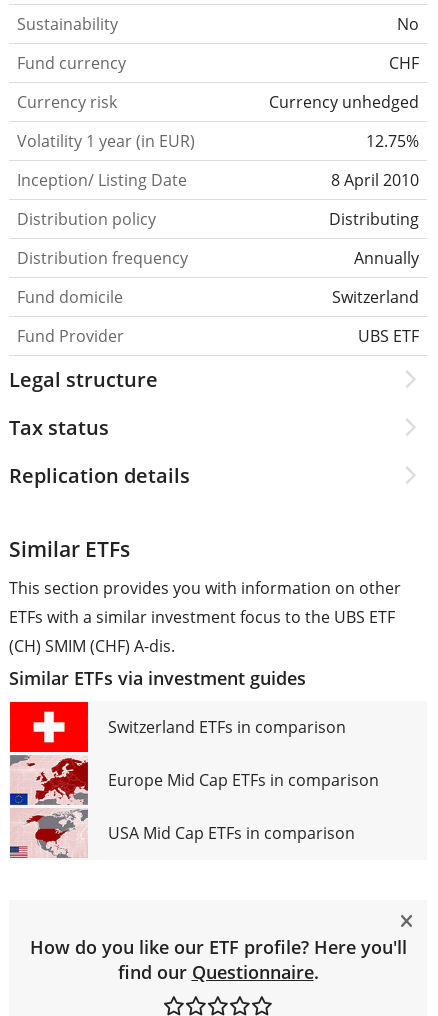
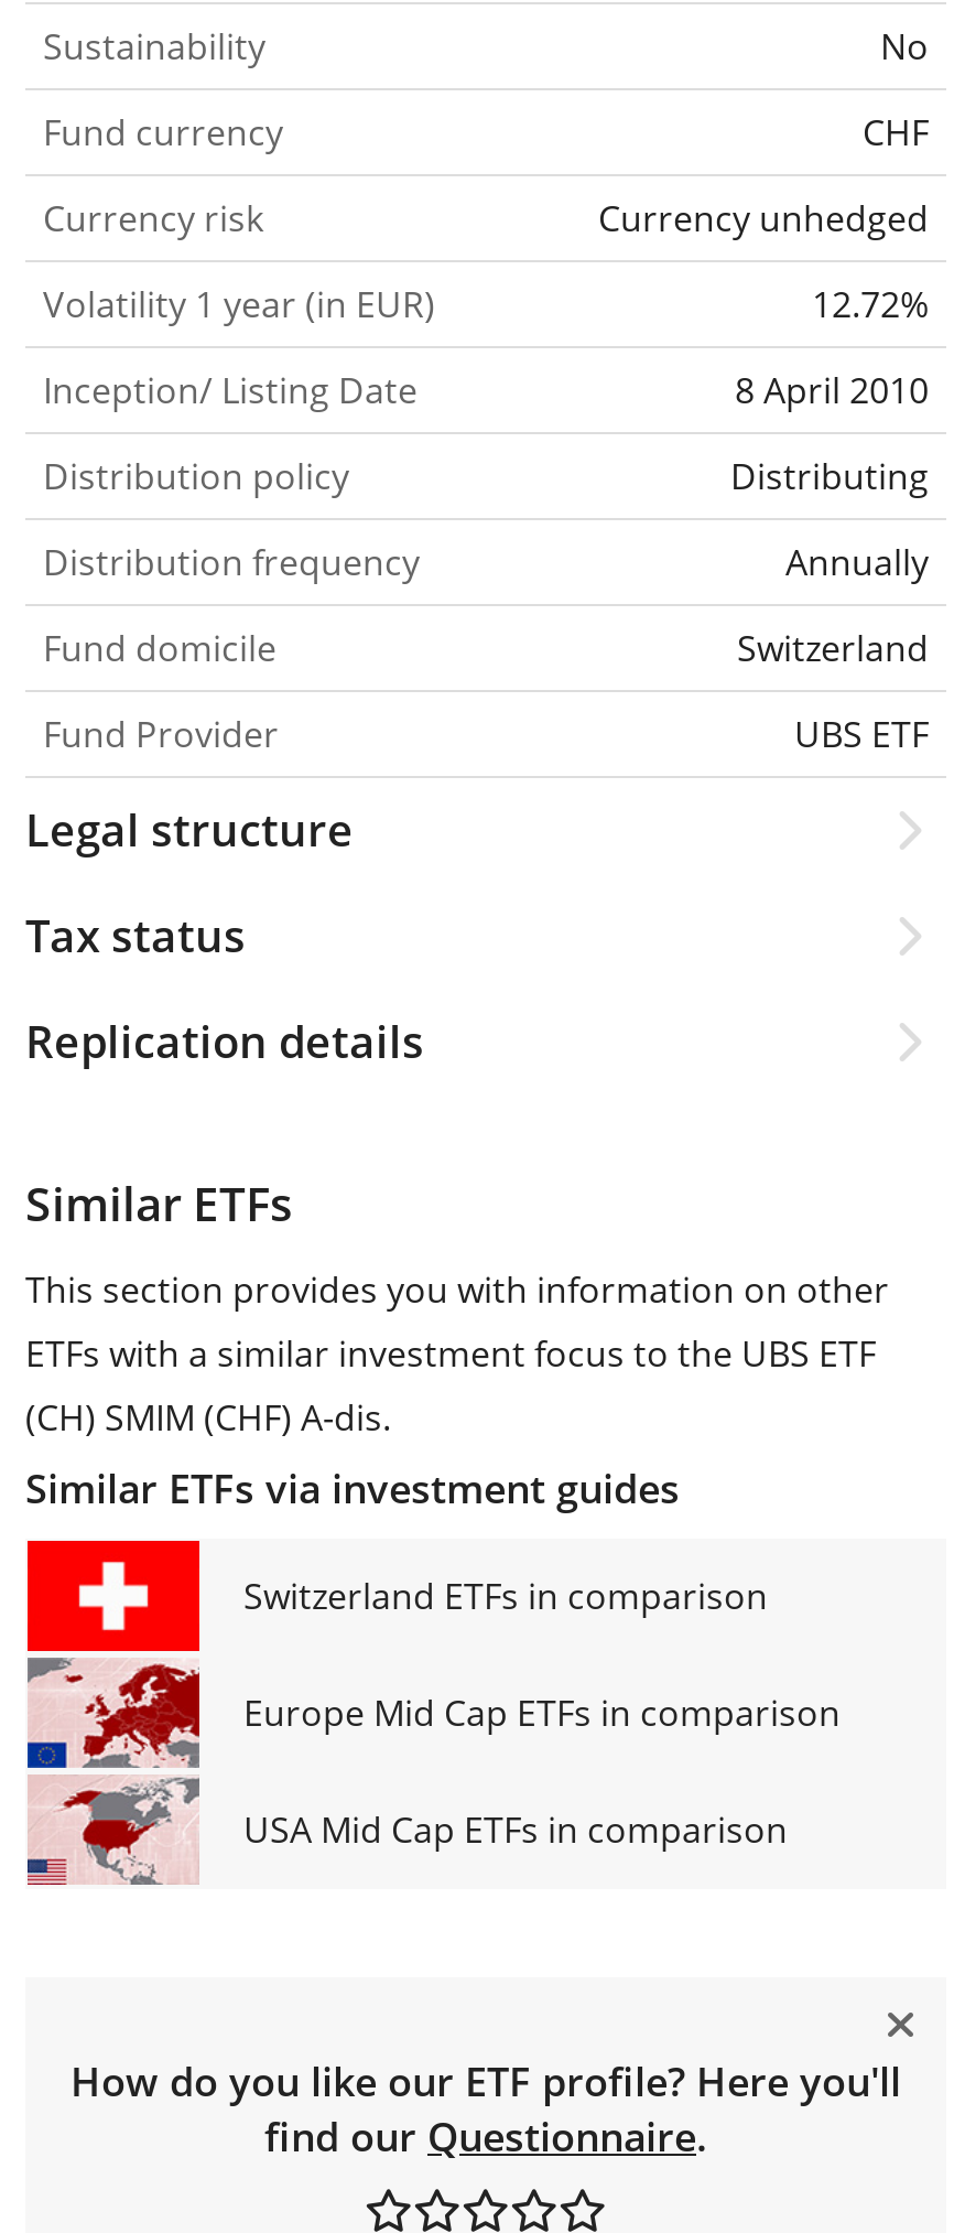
[366,130,419,152] 12.75% -> [812,280,929,328] 12.72%

